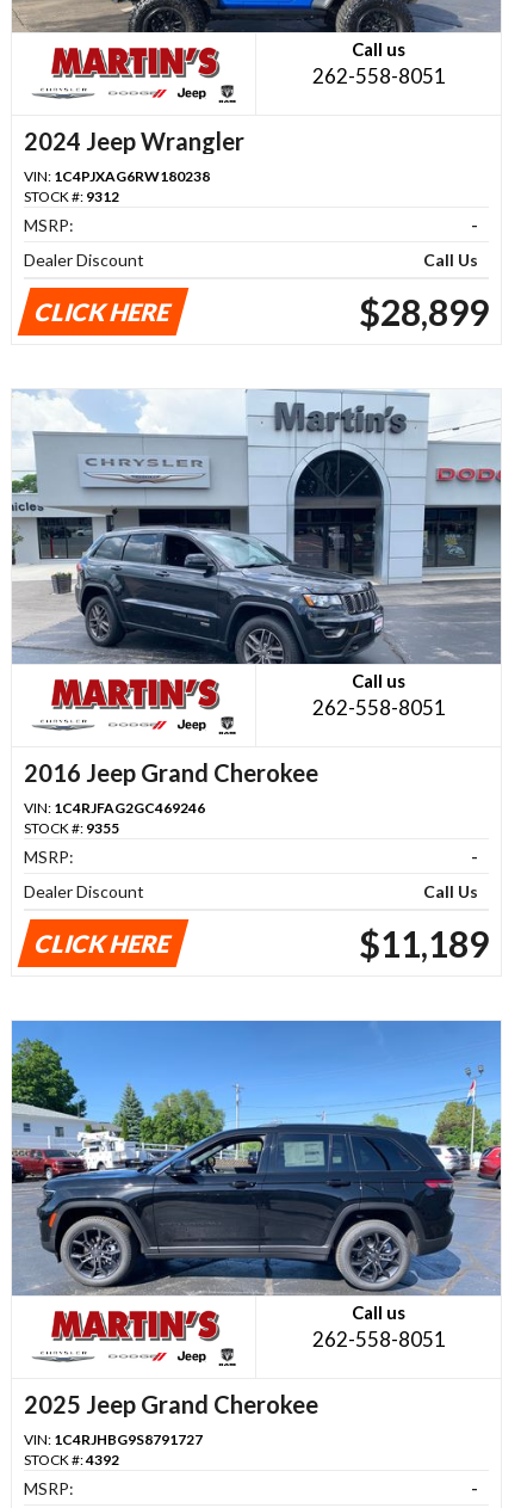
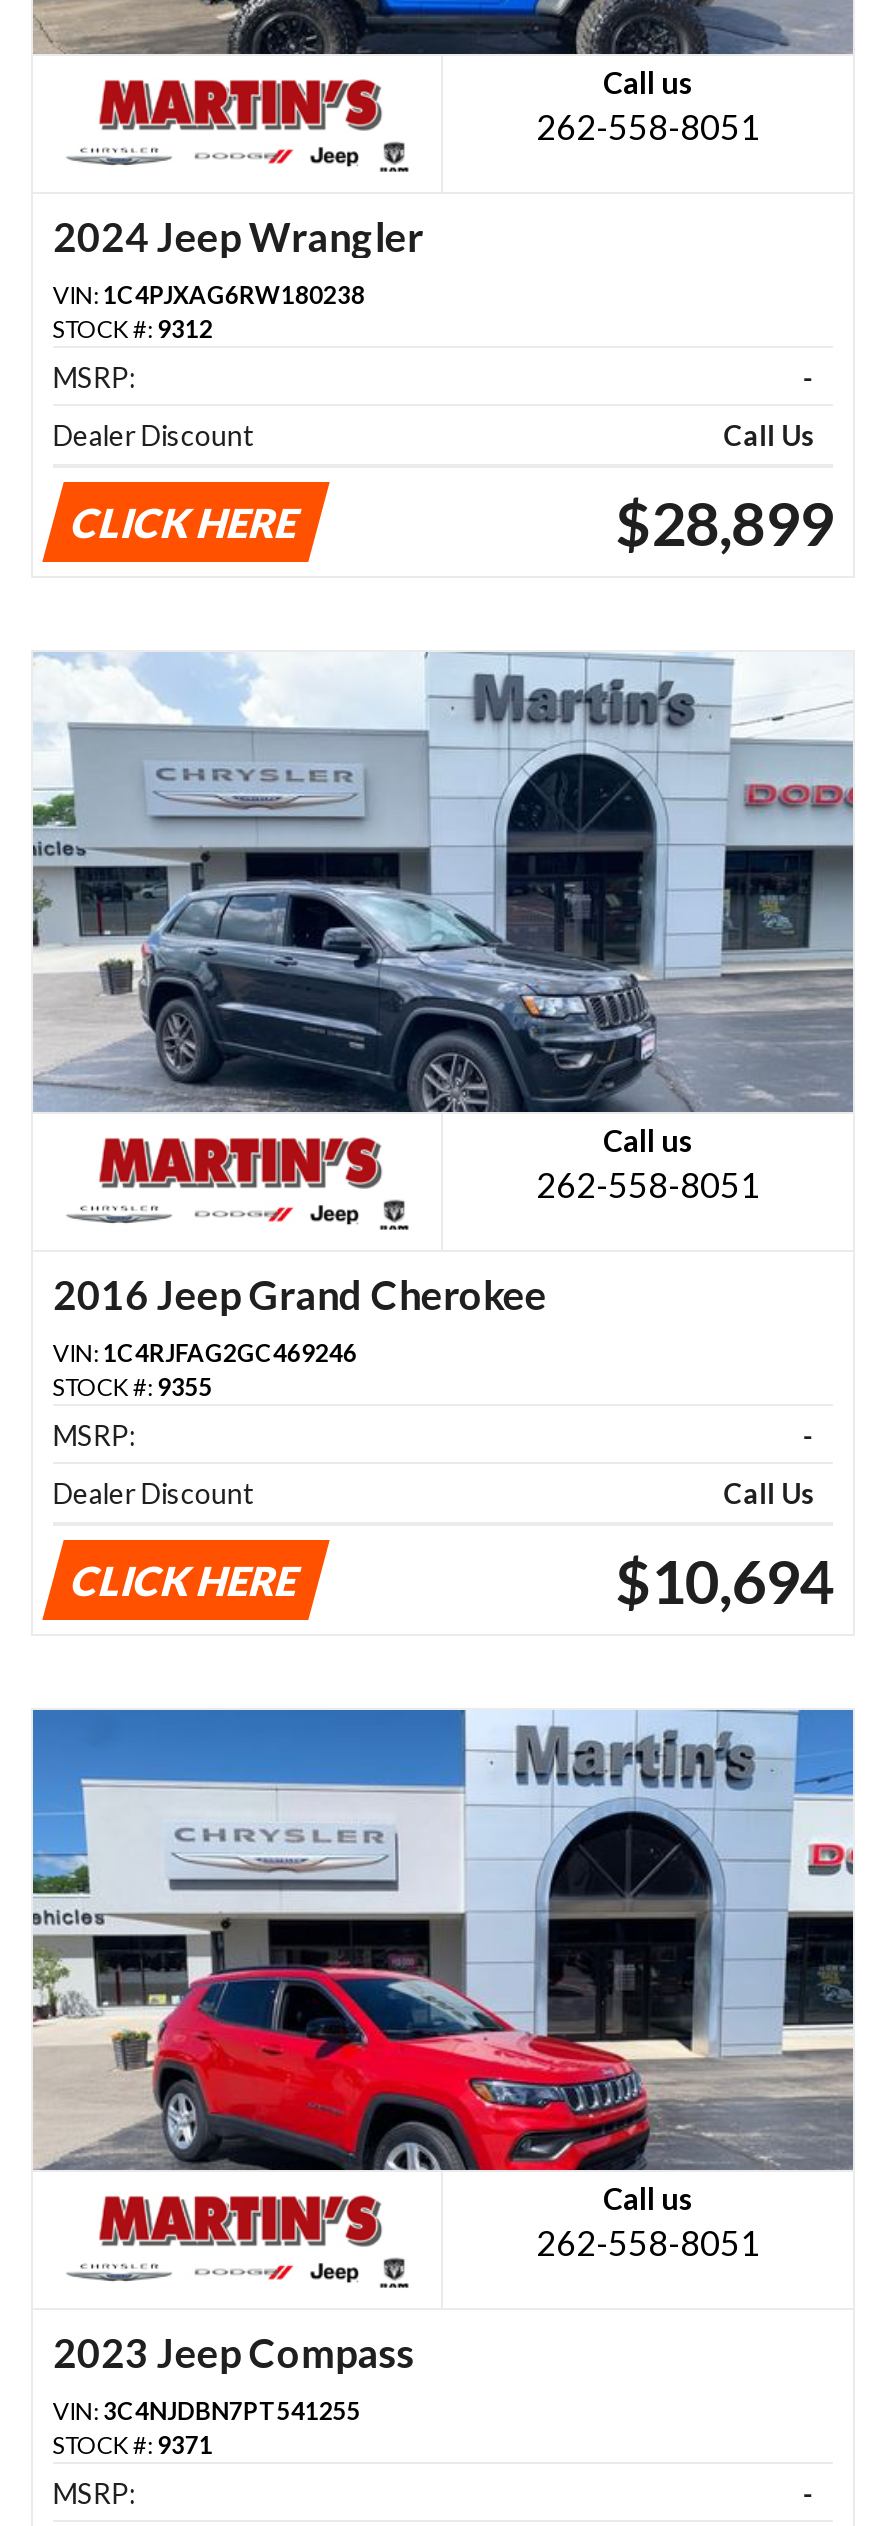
[359,922,489,965] $11,189 -> [615,1544,833,1616] $10,694
[11,1020,502,1297] [image] -> [31,1710,855,2172] [image]
[24,1390,318,1469] 2025 Jeep Grand Cherokee | VIN: 1C4RJHBG9S8791727 | STOCK #: 4392 -> [53,2328,415,2460] 2023 Jeep Compass | VIN: 3C4NJDBN7PT541255 | STOCK #: 9371

